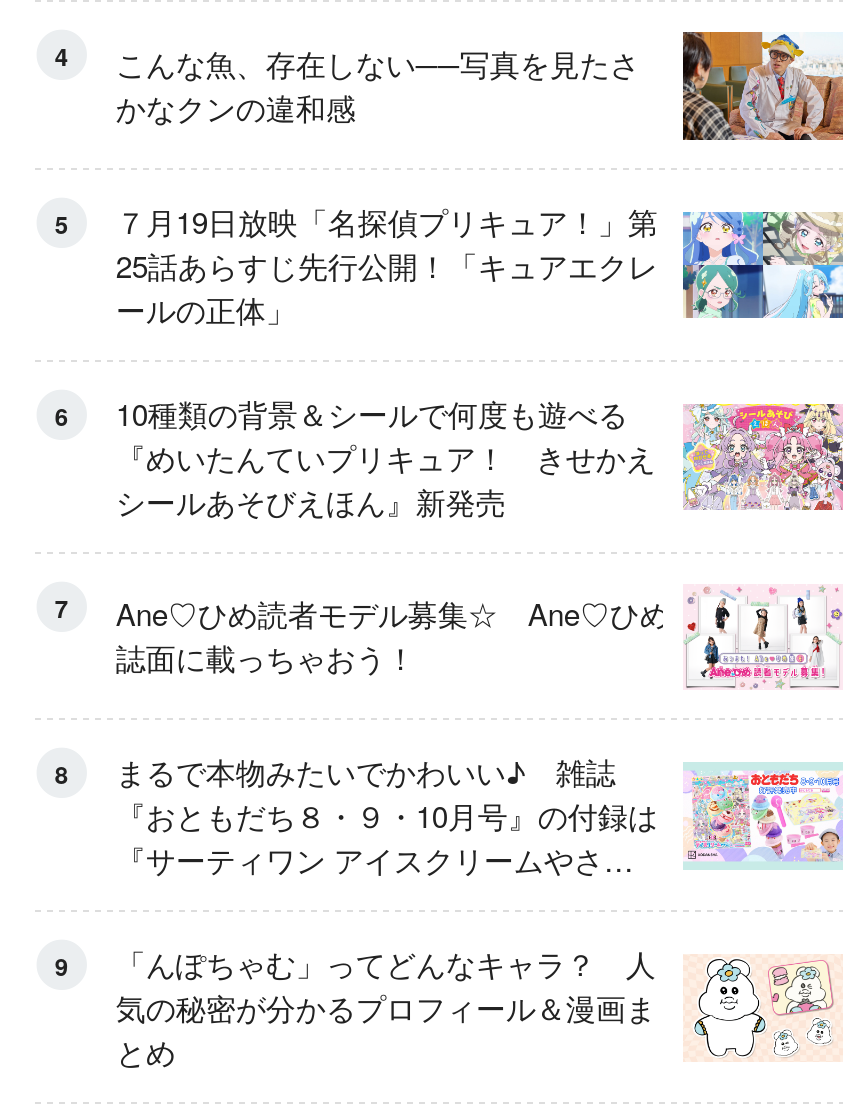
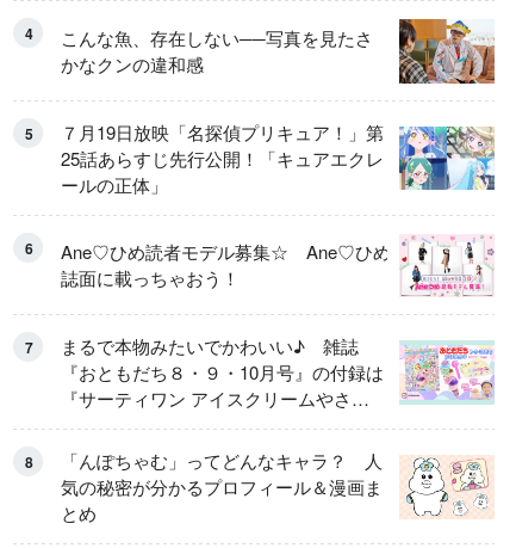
[55,391,845,625] [image] | 10種類の背景＆シールで何度も遊べる | 『めいたんていプリキュア！ きせかえ | シールあそびえほん』新発売 | 7 -> none
[55,756,69,792] 8 -> [25,337,33,358] 7
[55,942,656,984] 9 「んぽちゃむ」ってどんなキャラ？ 人 -> [25,448,383,473] 8 「んぽちゃむ」ってどんなキャラ？ 人

